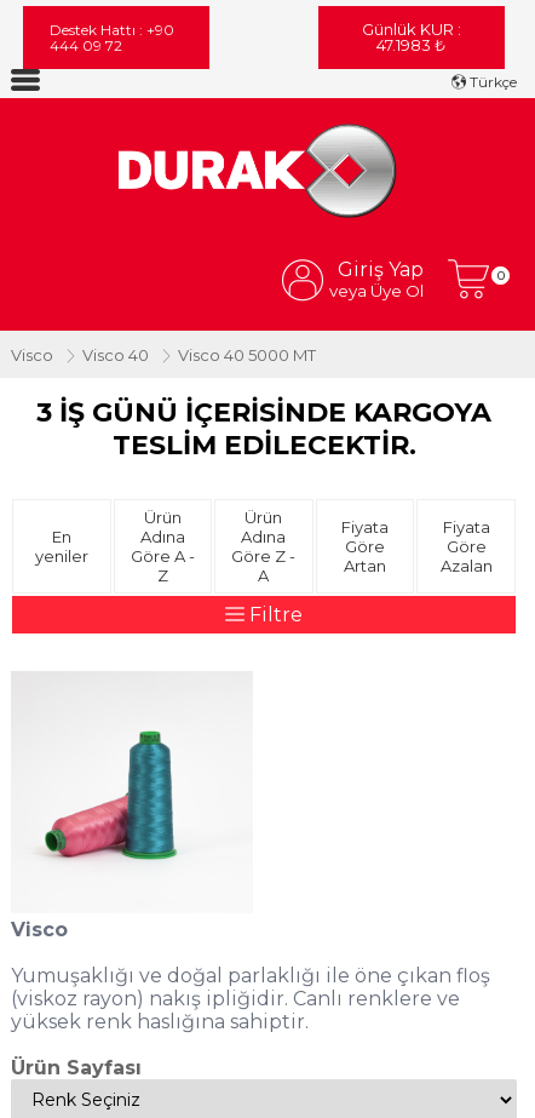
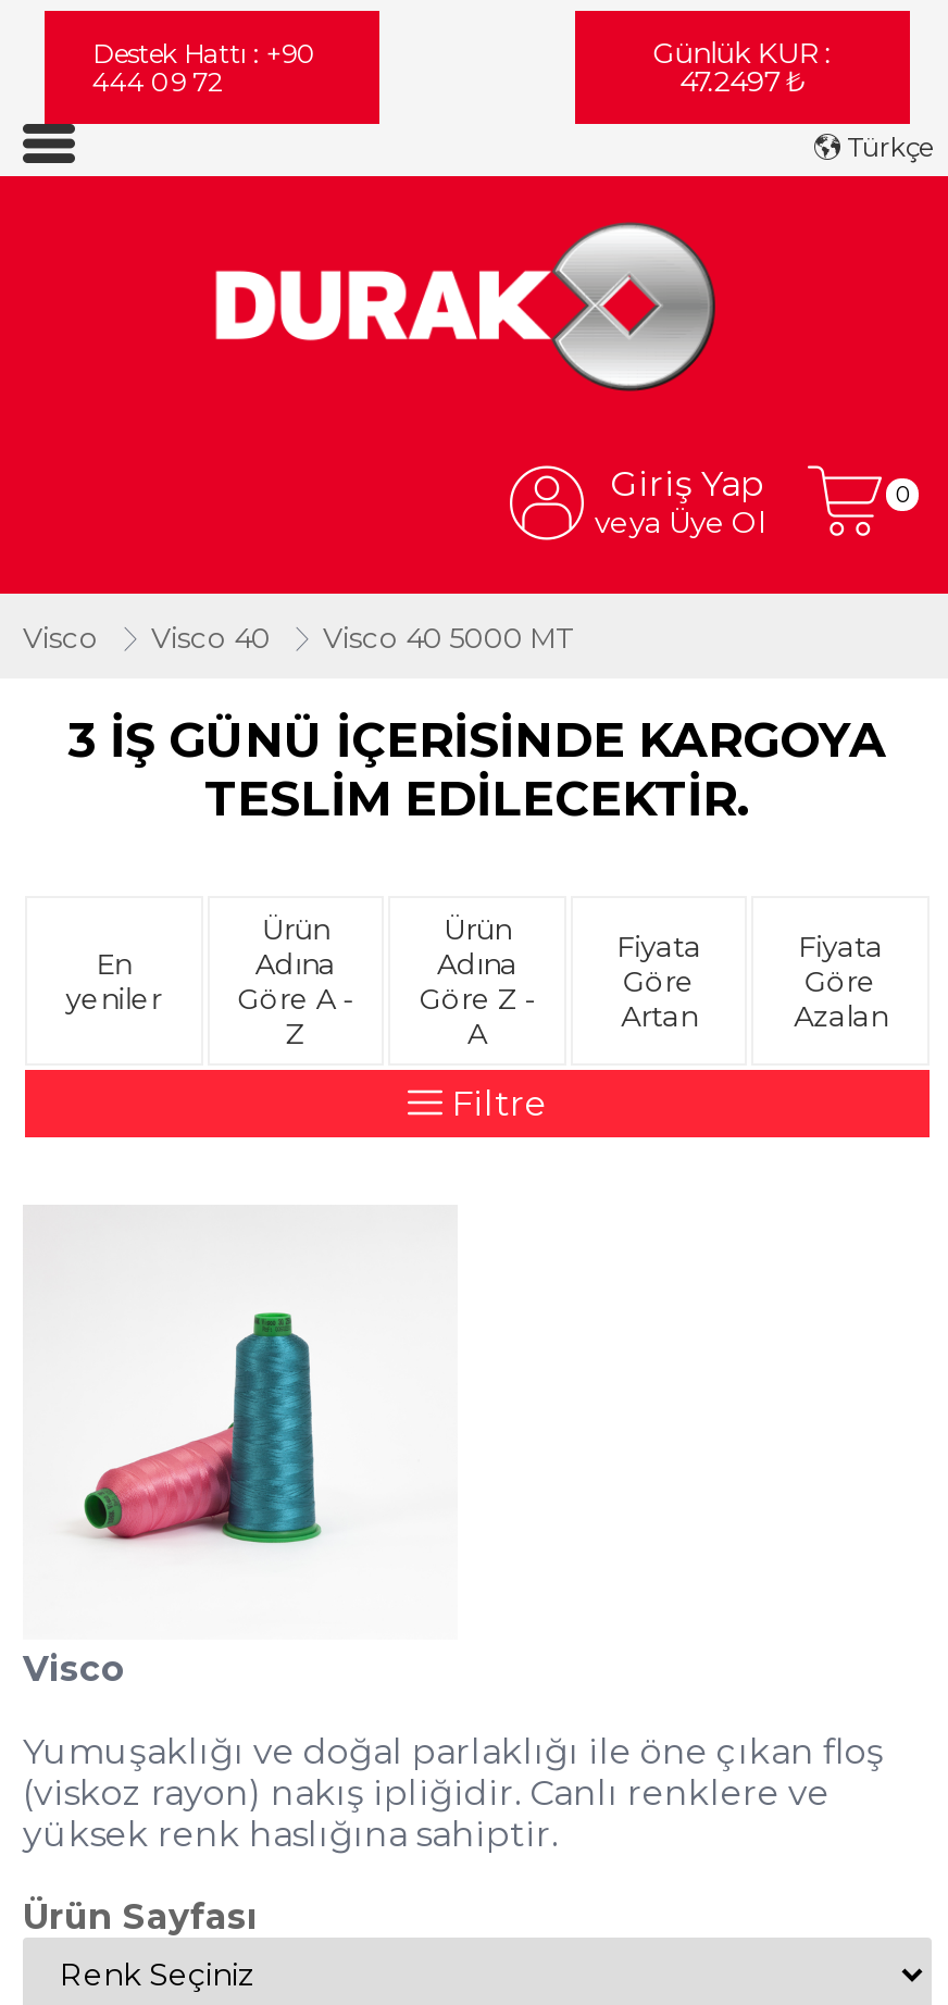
[377,35,446,55] 47.1983 ₺ -> [679,63,805,98] 47.2497 ₺

